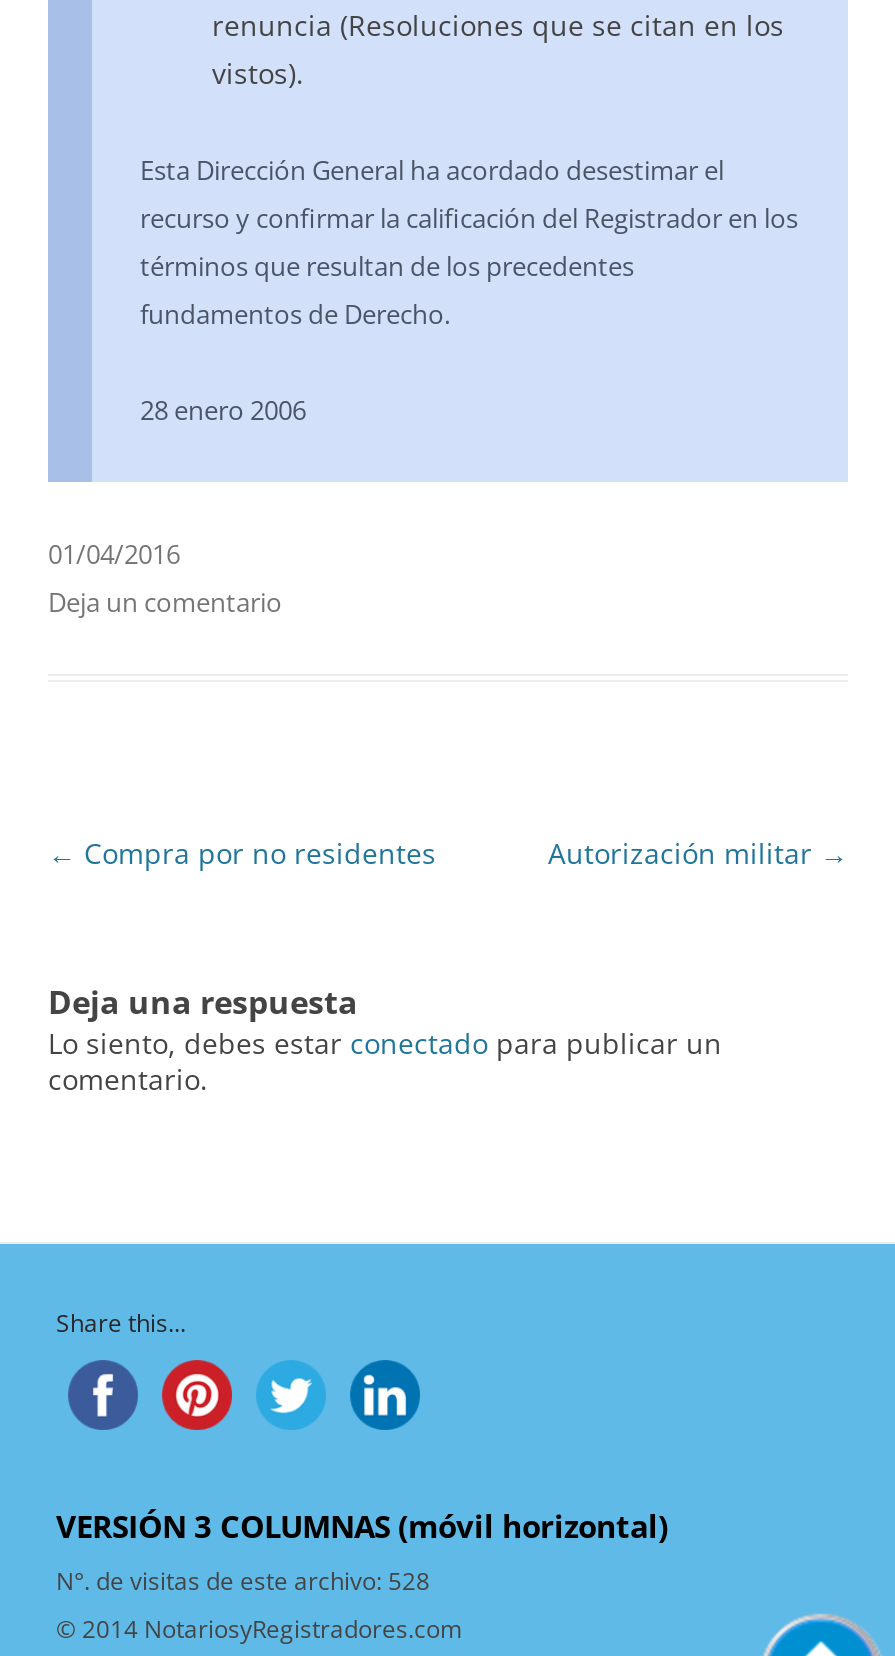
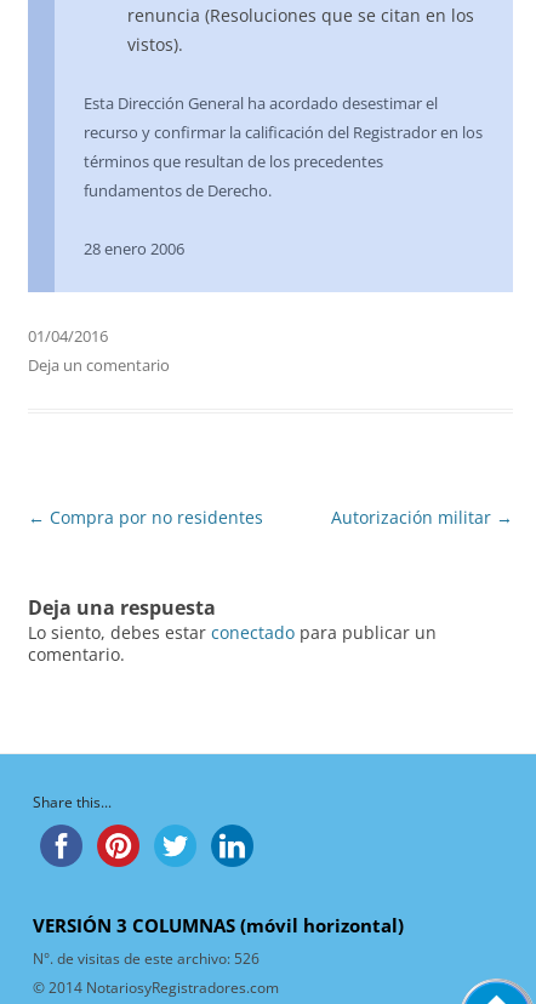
[56,1565,430,1599] N°. de visitas de este archivo: 528 -> [33,949,260,969] N°. de visitas de este archivo: 526

